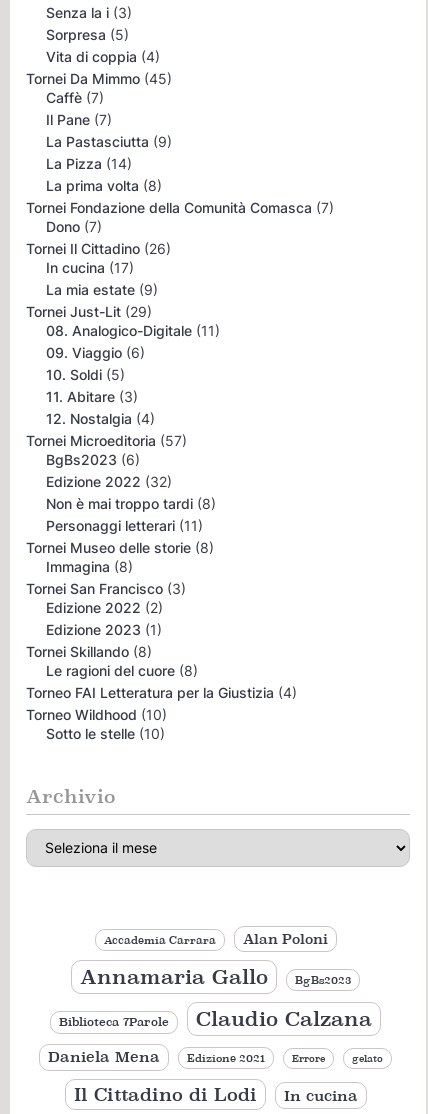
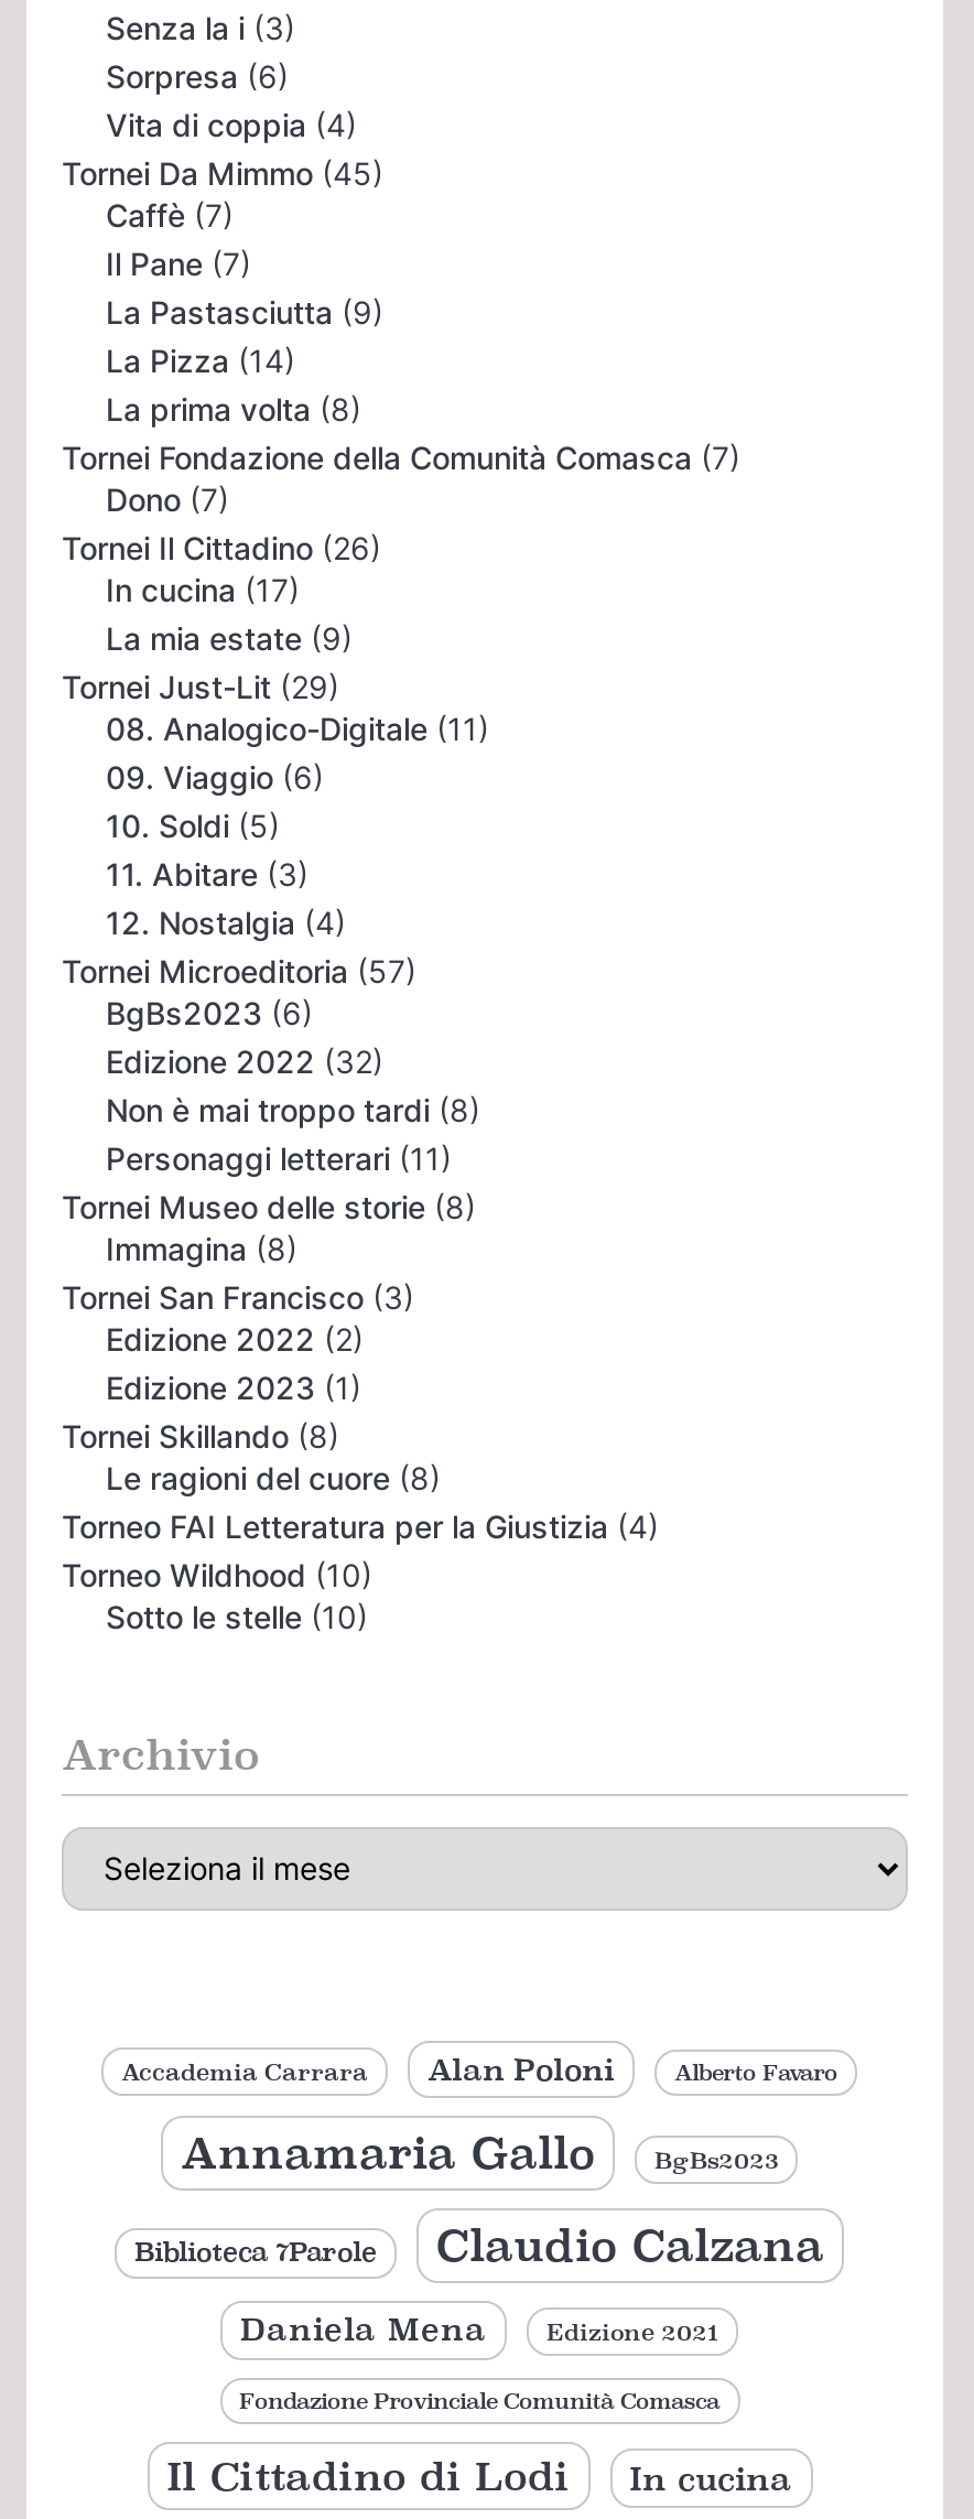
[46,26,129,43] Sorpresa (5) -> [106,56,289,94] Sorpresa (6)
none -> [674,2060,837,2084] Alberto Favaro
[292,1053,383,1064] Errore | gelato -> [239,2388,719,2412] Fondazione Provinciale Comunità Comasca

